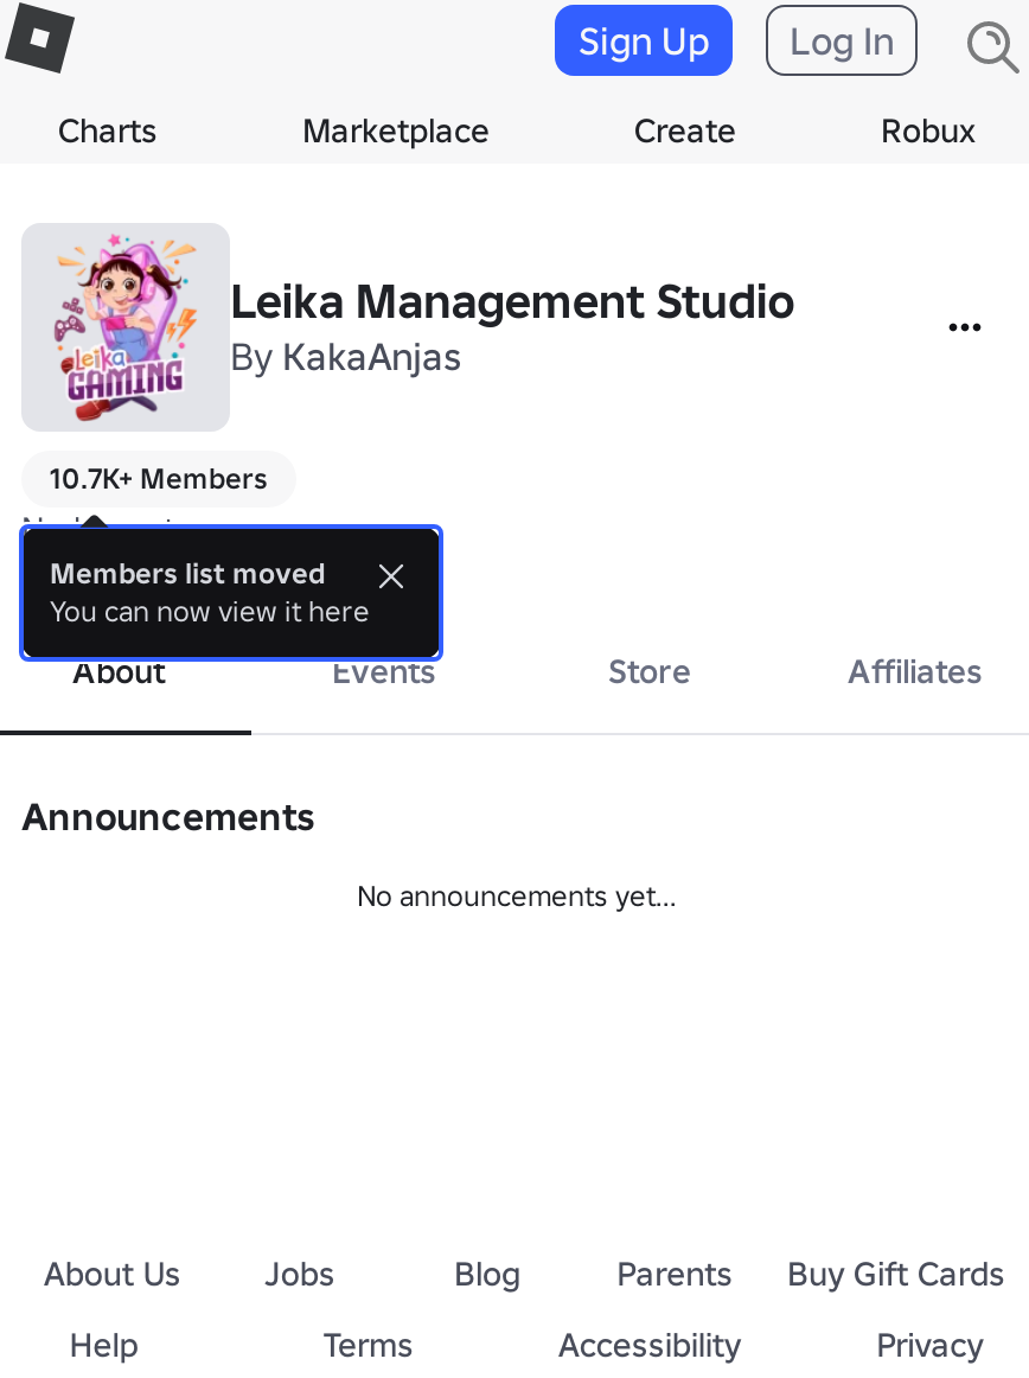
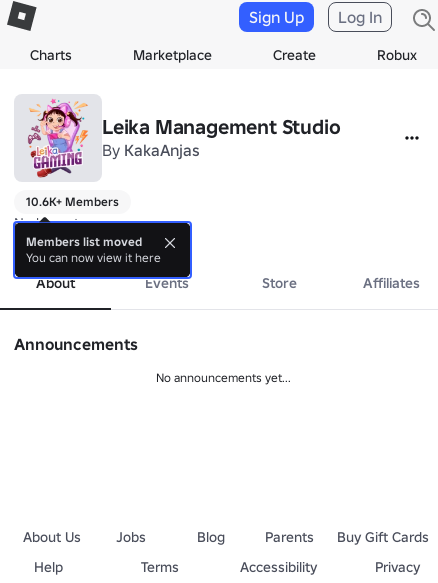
[50,460,268,496] 10.7K+ Members -> [26,194,119,209] 10.6K+ Members

